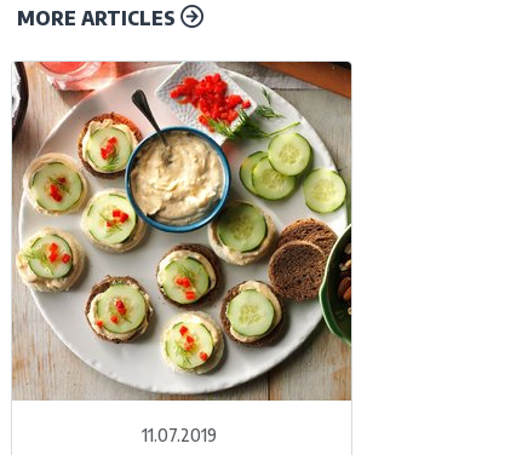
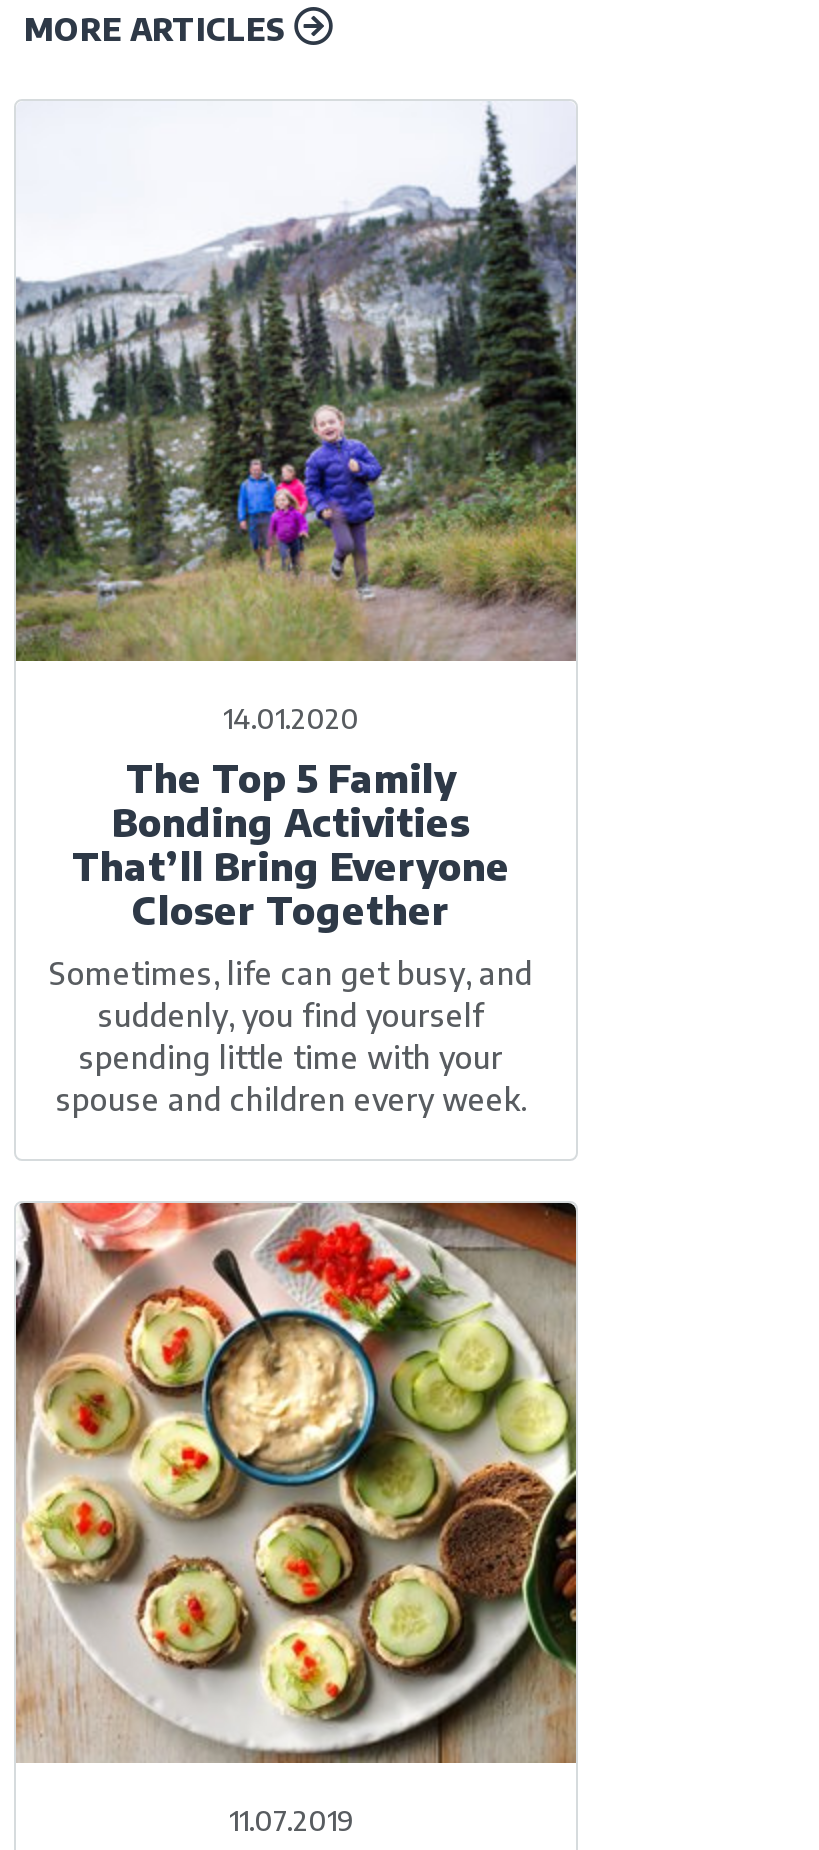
none -> [14,101,578,1117] [image] | 14.01.2020 | The Top 5 Family | Bonding Activities | That’ll Bring Everyone | Closer Together | Sometimes, life can get busy, and | suddenly, you find yourself | spending little time with your | spouse and children every week.

